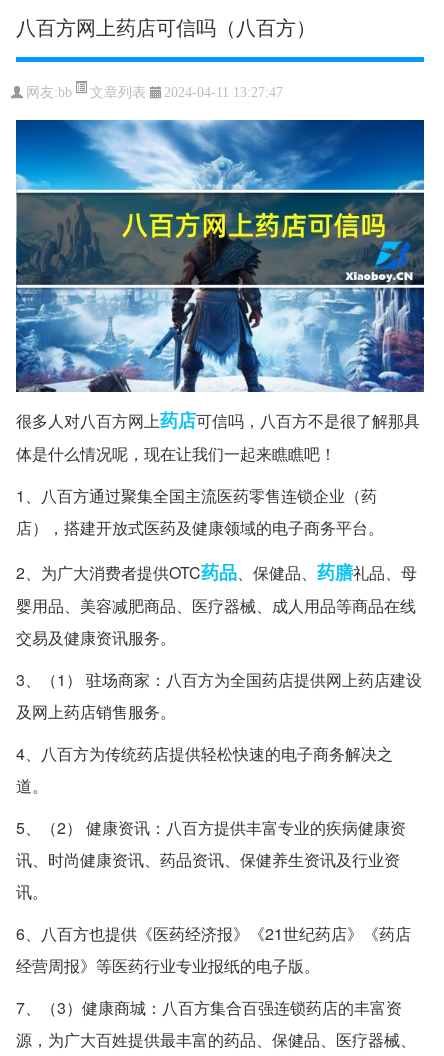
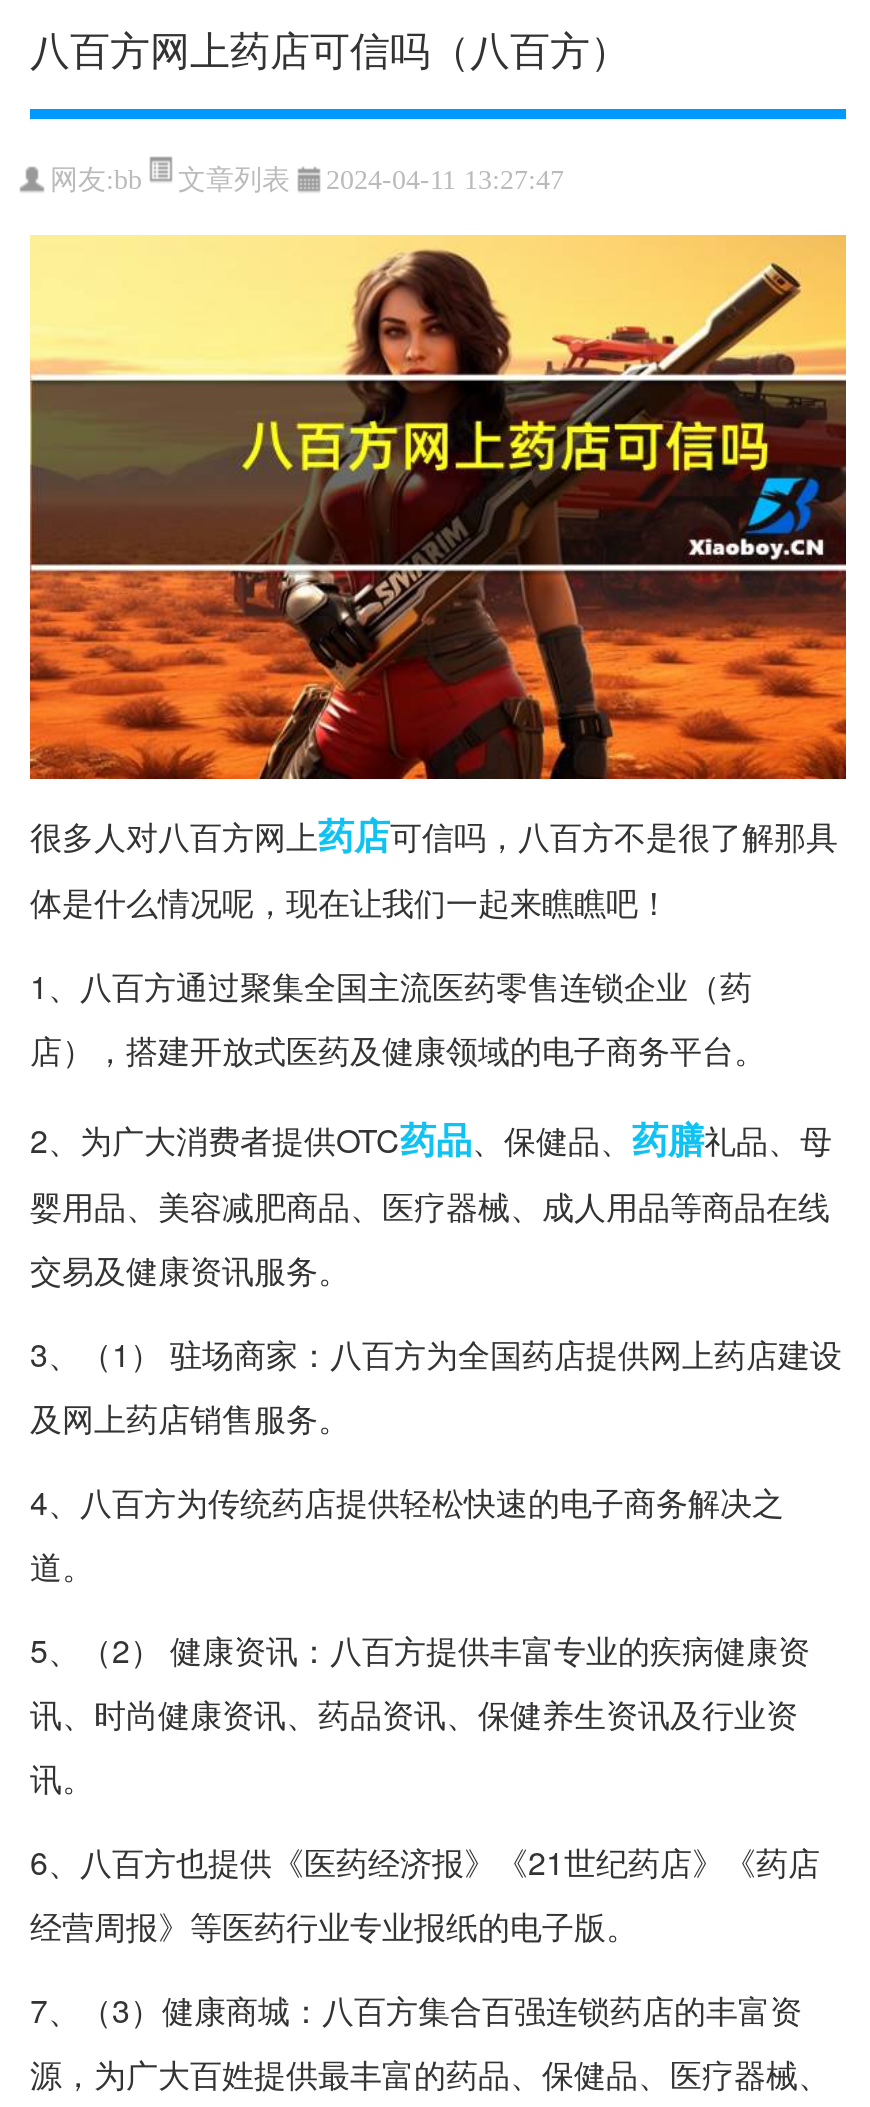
[15,119,425,393] [image] -> [28,233,848,781] [image]

